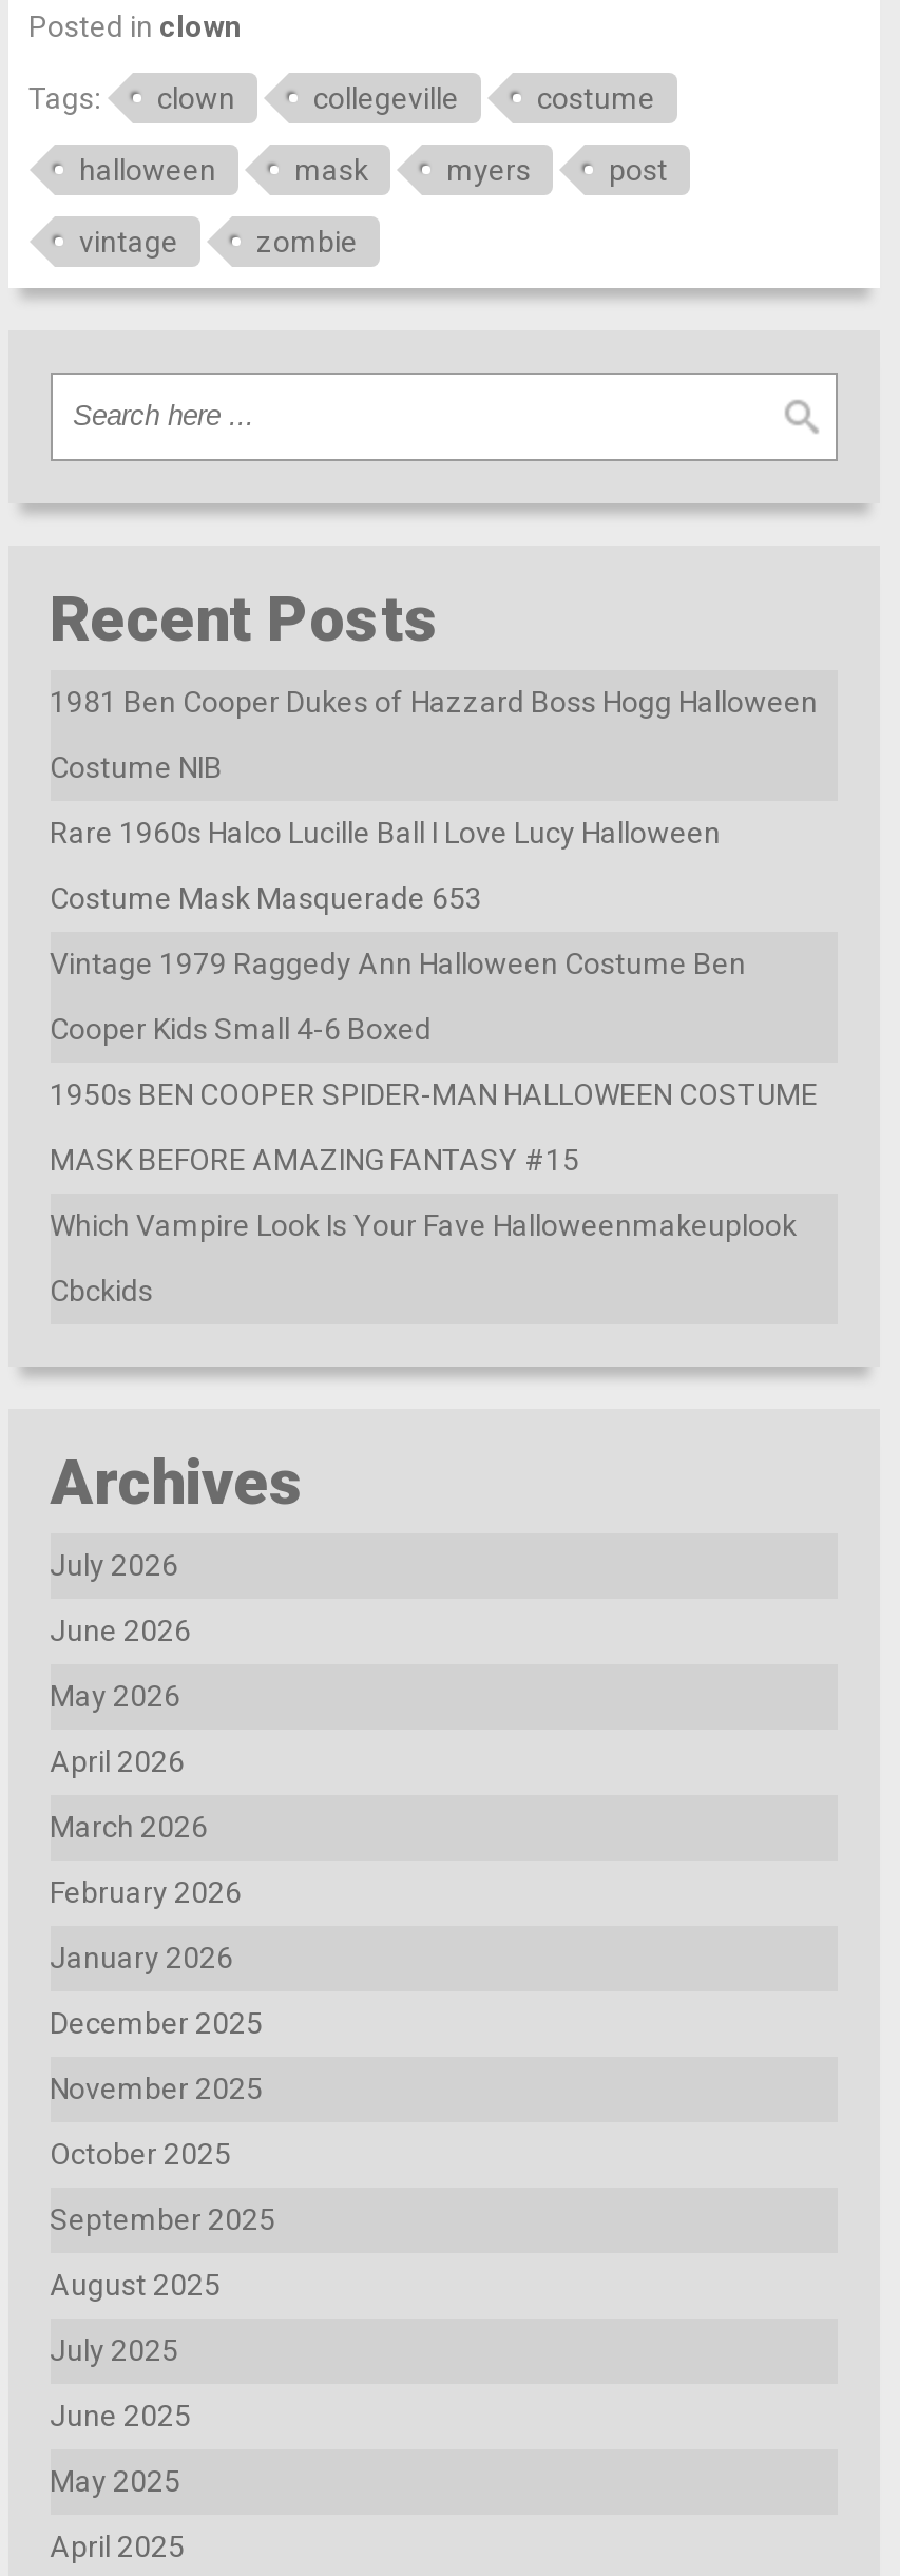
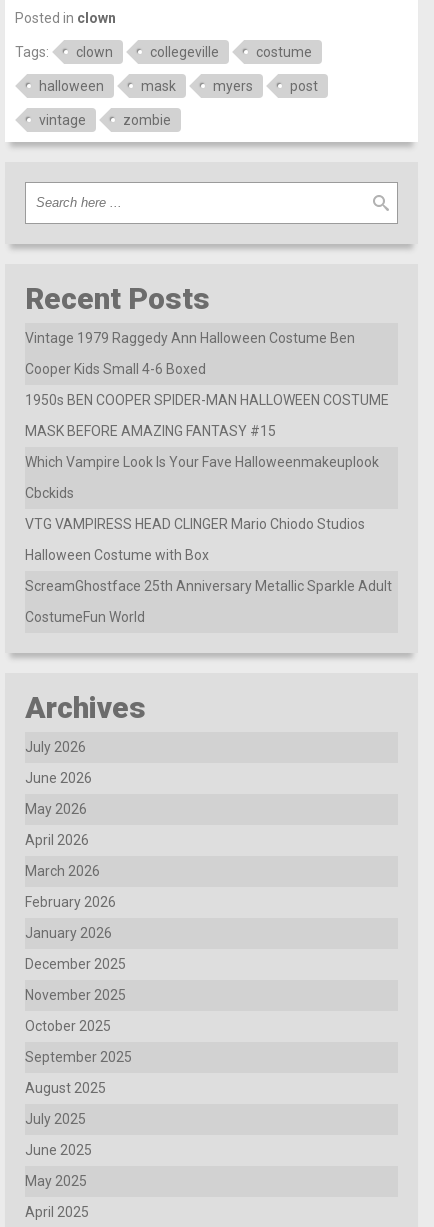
[50,684,818,915] 1981 Ben Cooper Dukes of Hazzard Boss Hogg Halloween | Costume NIB | Rare 1960s Halco Lucille Ball I Love Lucy Halloween | Costume Mask Masquerade 653 -> none
moved [50,946,818,1307] -> [24,330,388,501]: Vintage 1979 Raggedy Ann Halloween Costume Ben | Cooper Kids Small 4-6 Boxed | 1950s BEN COOPER SPIDER-MAN HALLOWEEN COSTUME | MASK BEFORE AMAZING FANTASY #15 | Which Vampire Look Is Your Fave Halloweenmakeuplook | Cbckids
none -> [24,516,391,625] VTG VAMPIRESS HEAD CLINGER Mario Chiodo Studios | Halloween Costume with Box | ScreamGhostface 25th Anniversary Metallic Sparkle Adult | CostumeFun World

